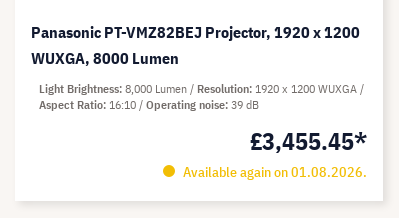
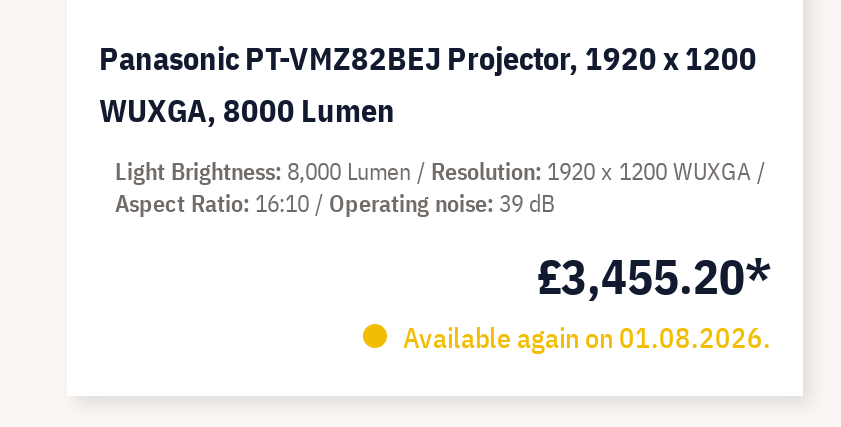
[250,125,367,157] £3,455.45* -> [537,244,771,308] £3,455.20*

